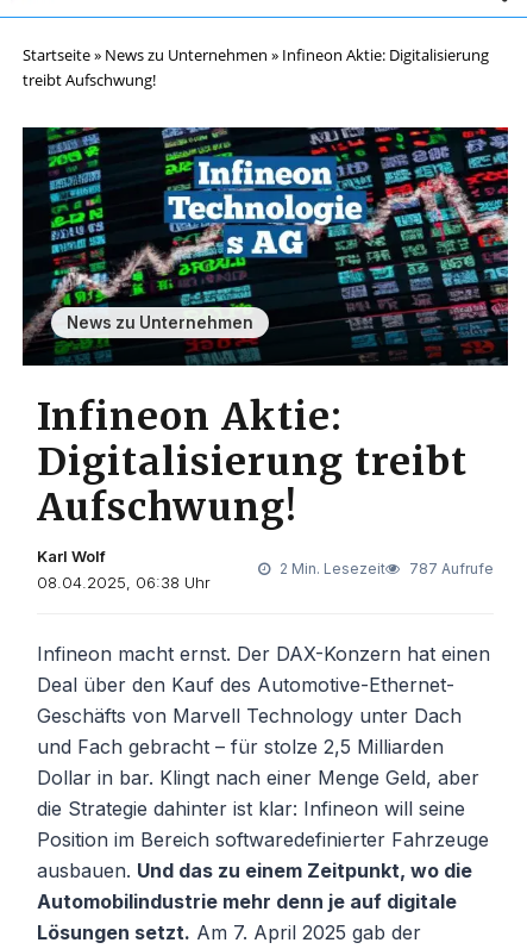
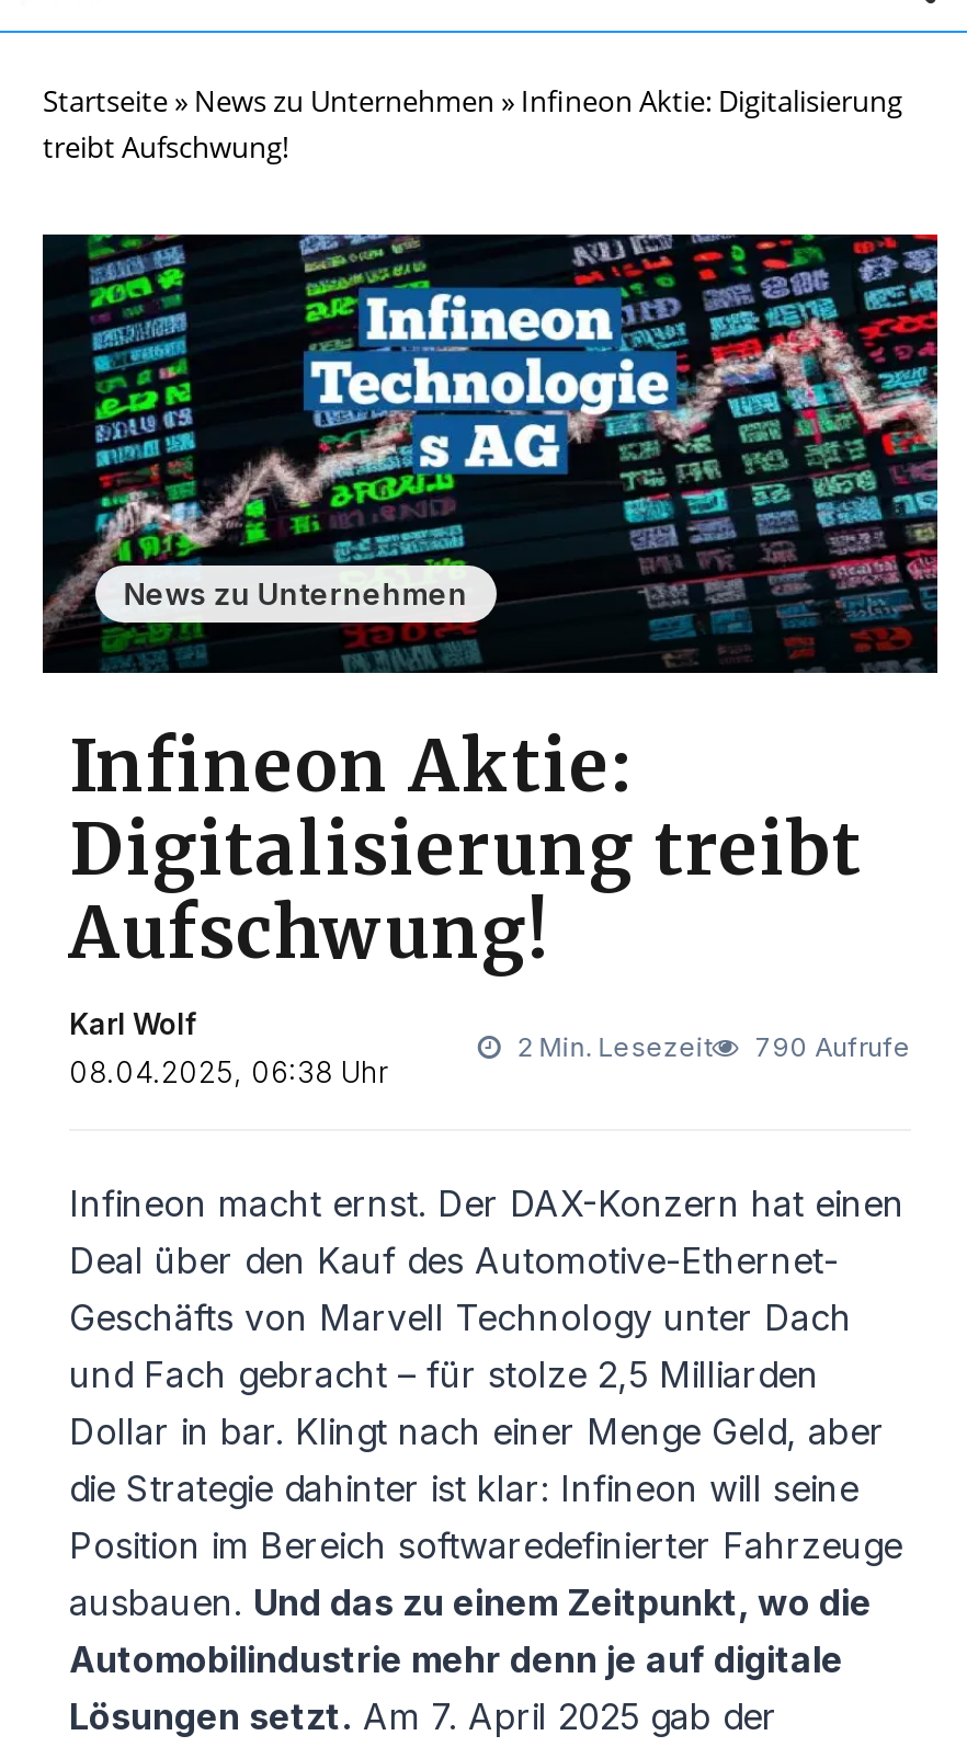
[276,559,494,577] 2 Min. Lesezeit 787 Aufrufe -> [510,1030,911,1063] 2 Min. Lesezeit 790 Aufrufe

